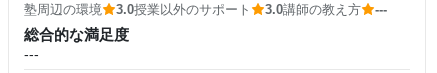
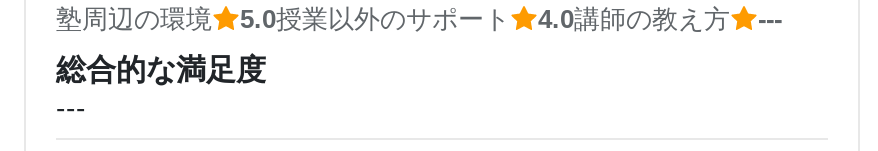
[116,2,251,17] 3.0授業以外のサポート -> [240,4,510,34] 5.0授業以外のサポート
[265,2,361,17] 3.0講師の教え方 -> [538,4,730,34] 4.0講師の教え方

